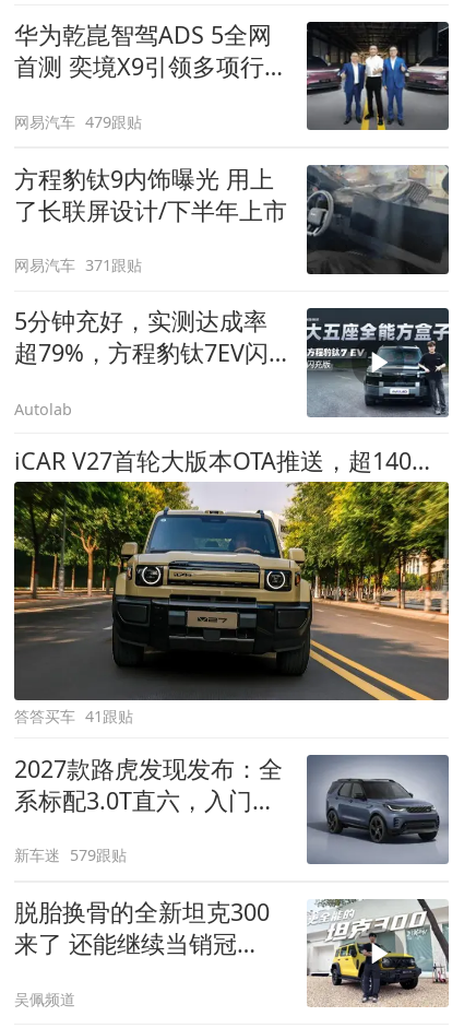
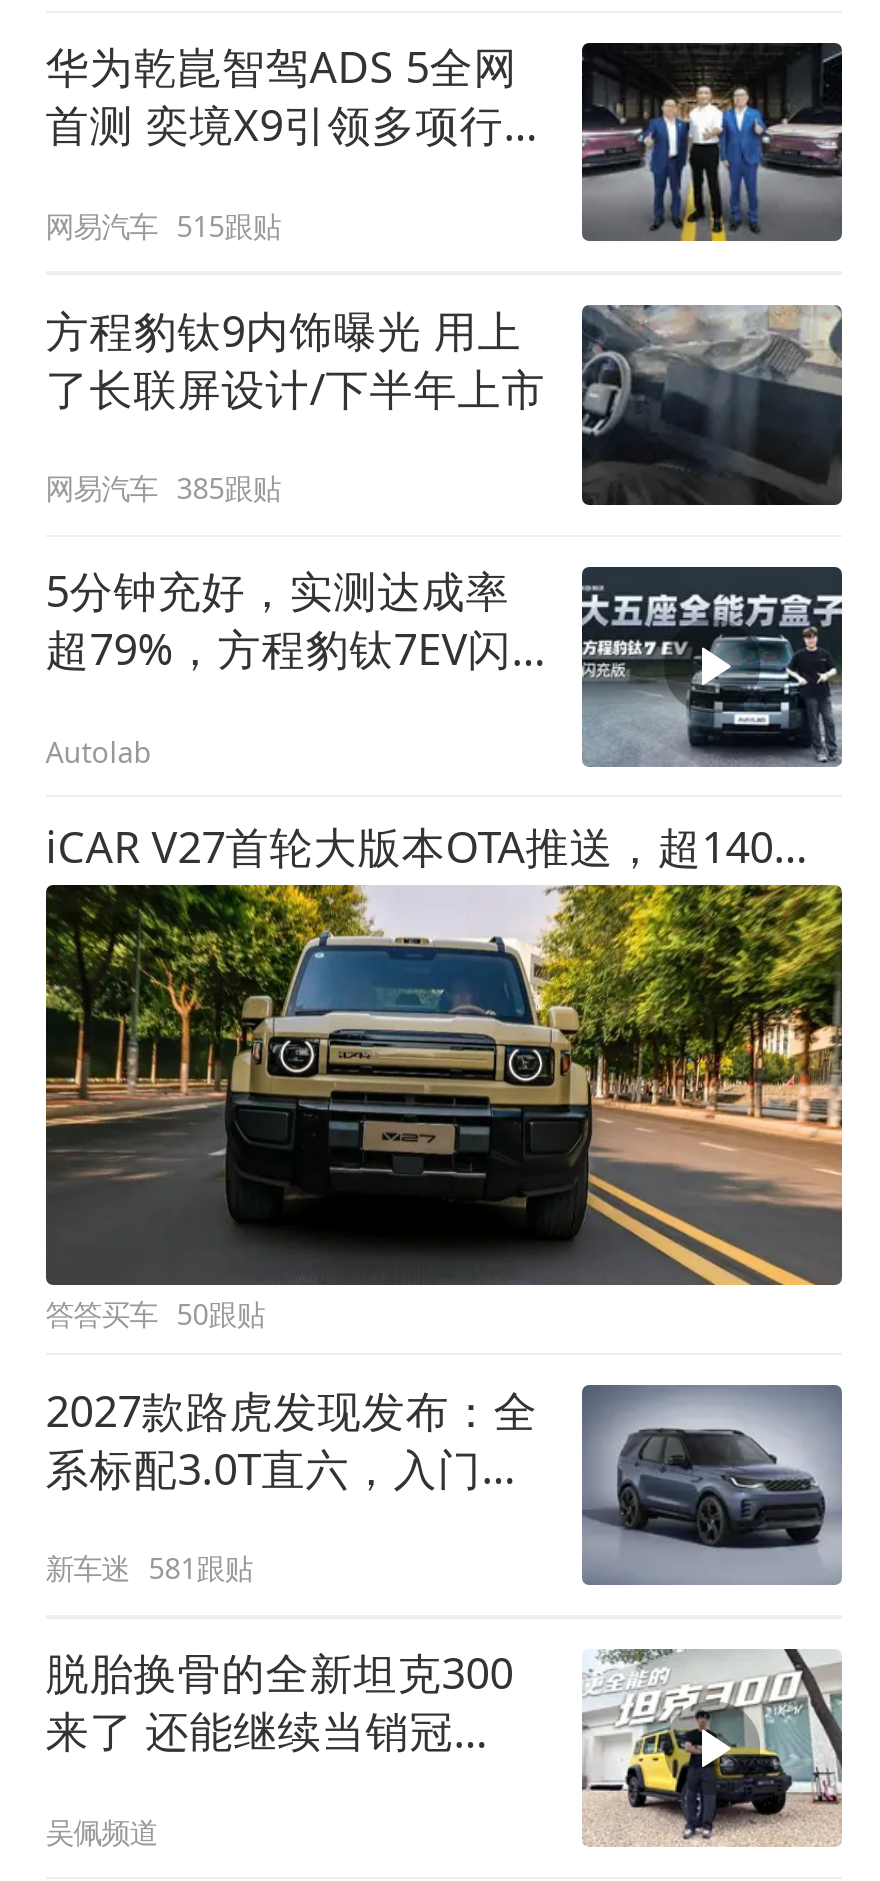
[14,111,142,132] 网易汽车 479跟贴 -> [45,206,281,244] 网易汽车 515跟贴
[14,255,142,276] 网易汽车 371跟贴 -> [45,470,281,508] 网易汽车 385跟贴
[14,705,134,726] 答答买车 41跟贴 -> [45,1294,265,1332] 答答买车 50跟贴
[14,845,127,866] 新车迷 579跟贴 -> [45,1550,253,1588] 新车迷 581跟贴

